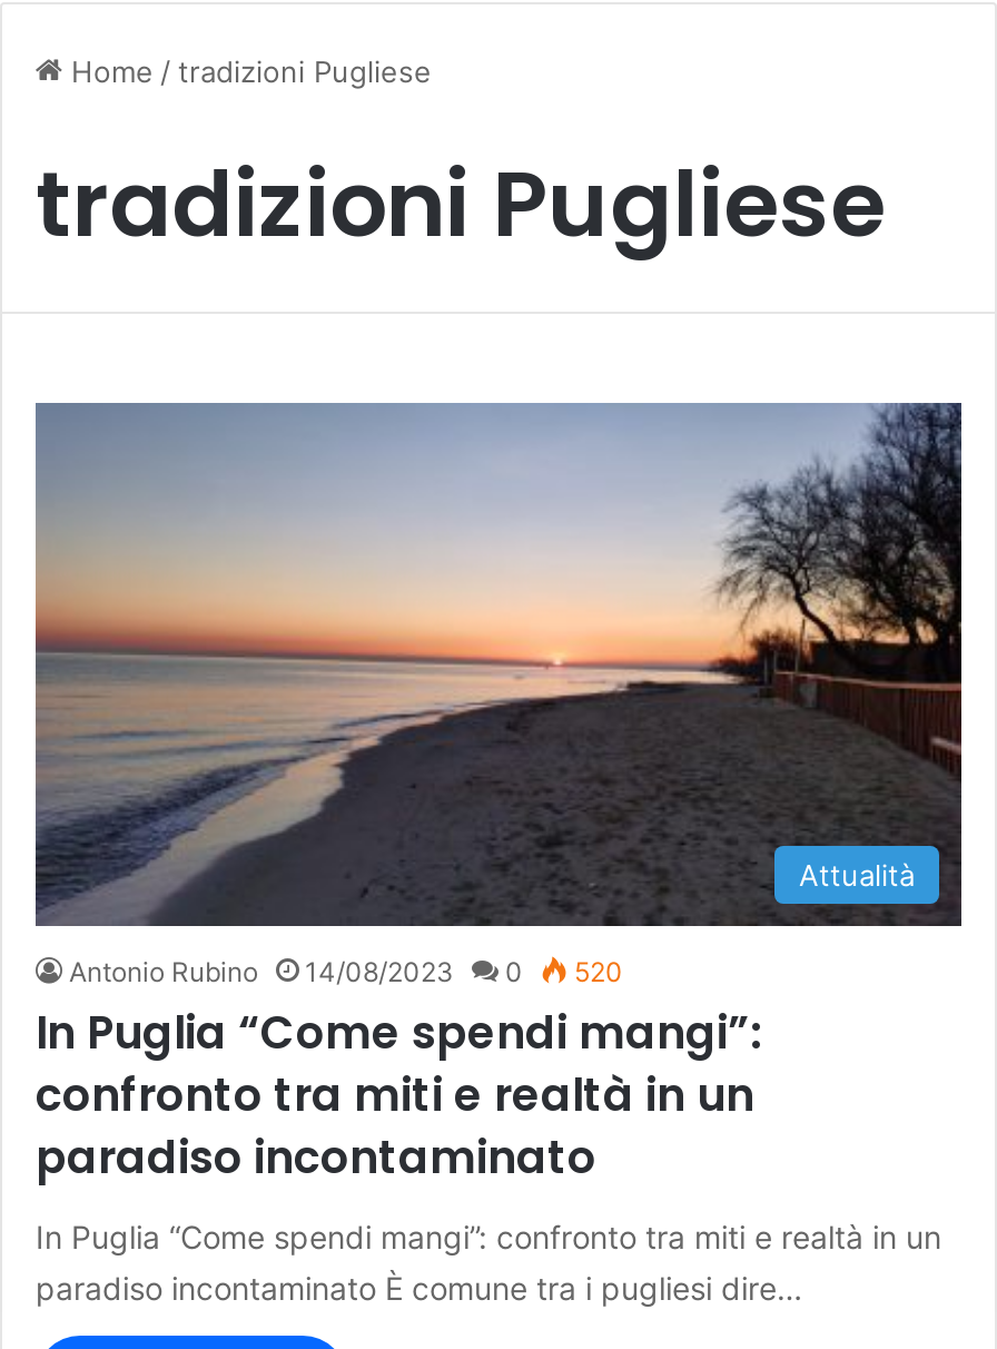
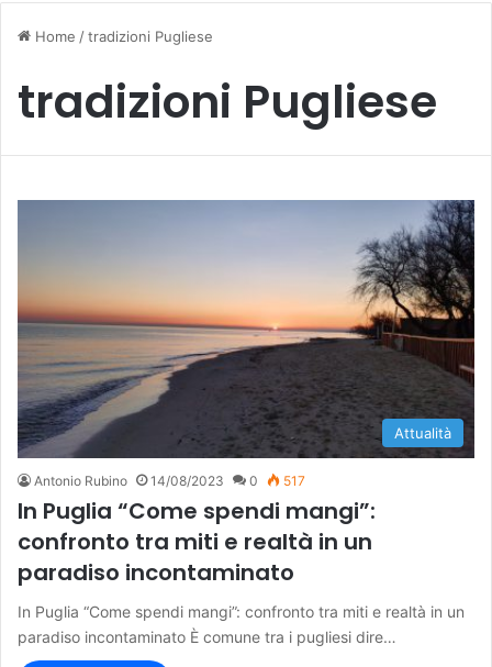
[69,955,623,988] Antonio Rubino 14/08/2023 0 520 -> [34,472,305,489] Antonio Rubino 14/08/2023 0 517

